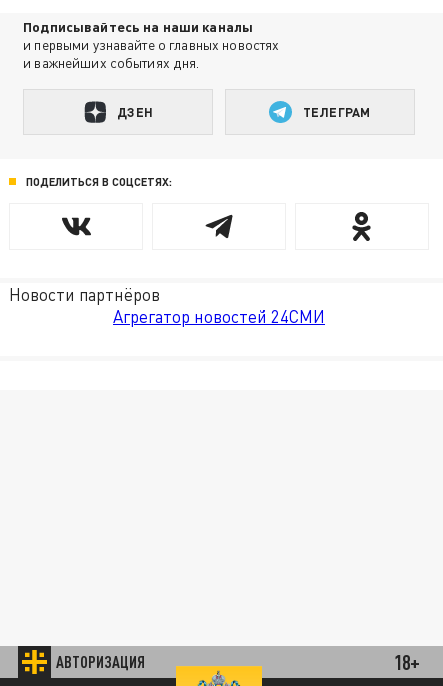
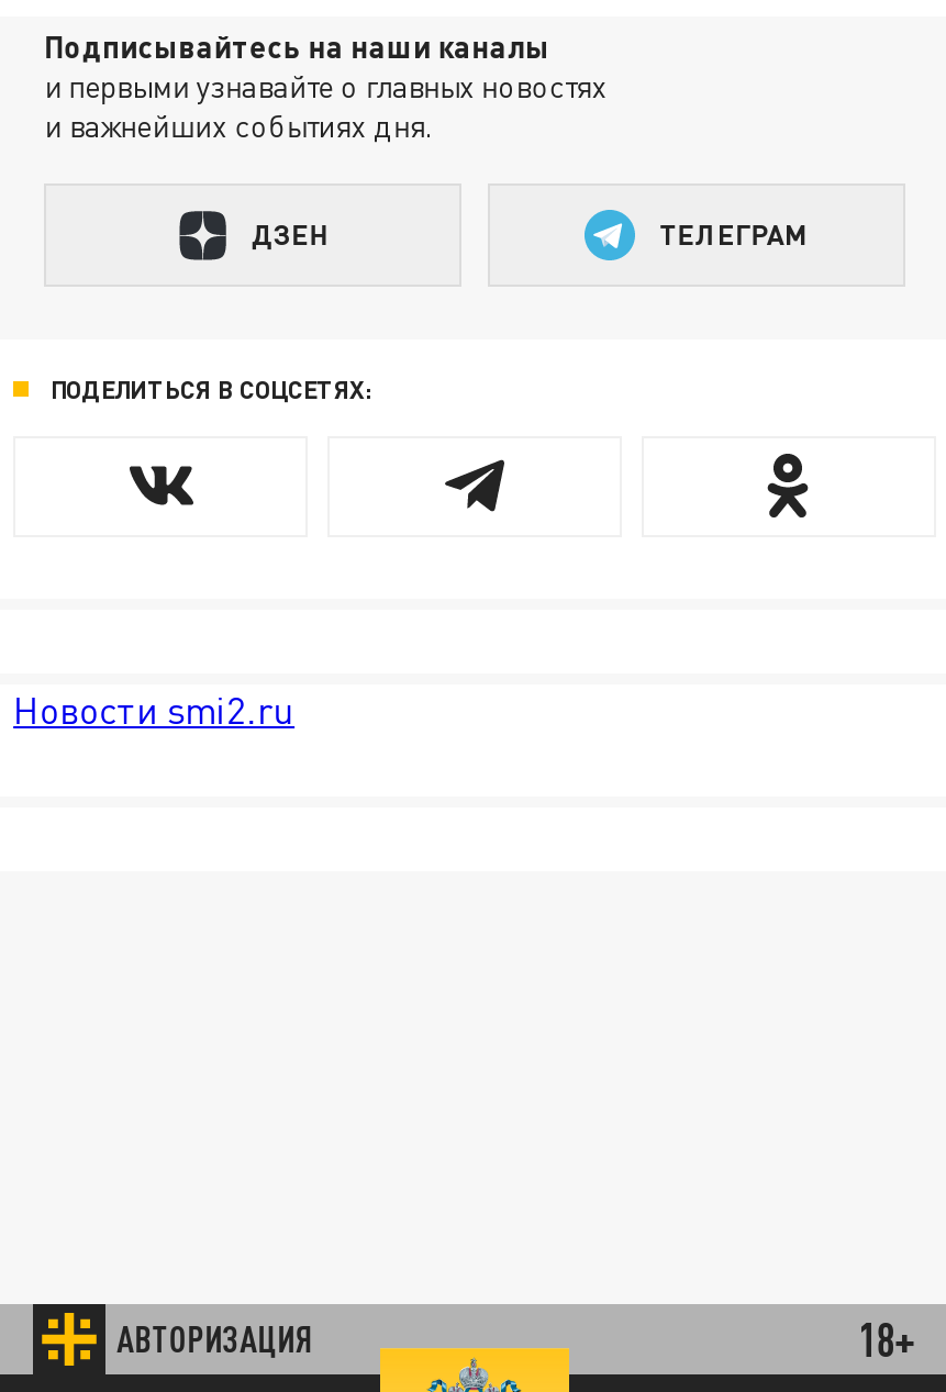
[9,284,325,327] Новости партнёров | Агрегатор новостей 24СМИ -> [13,687,295,733] Новости smi2.ru

